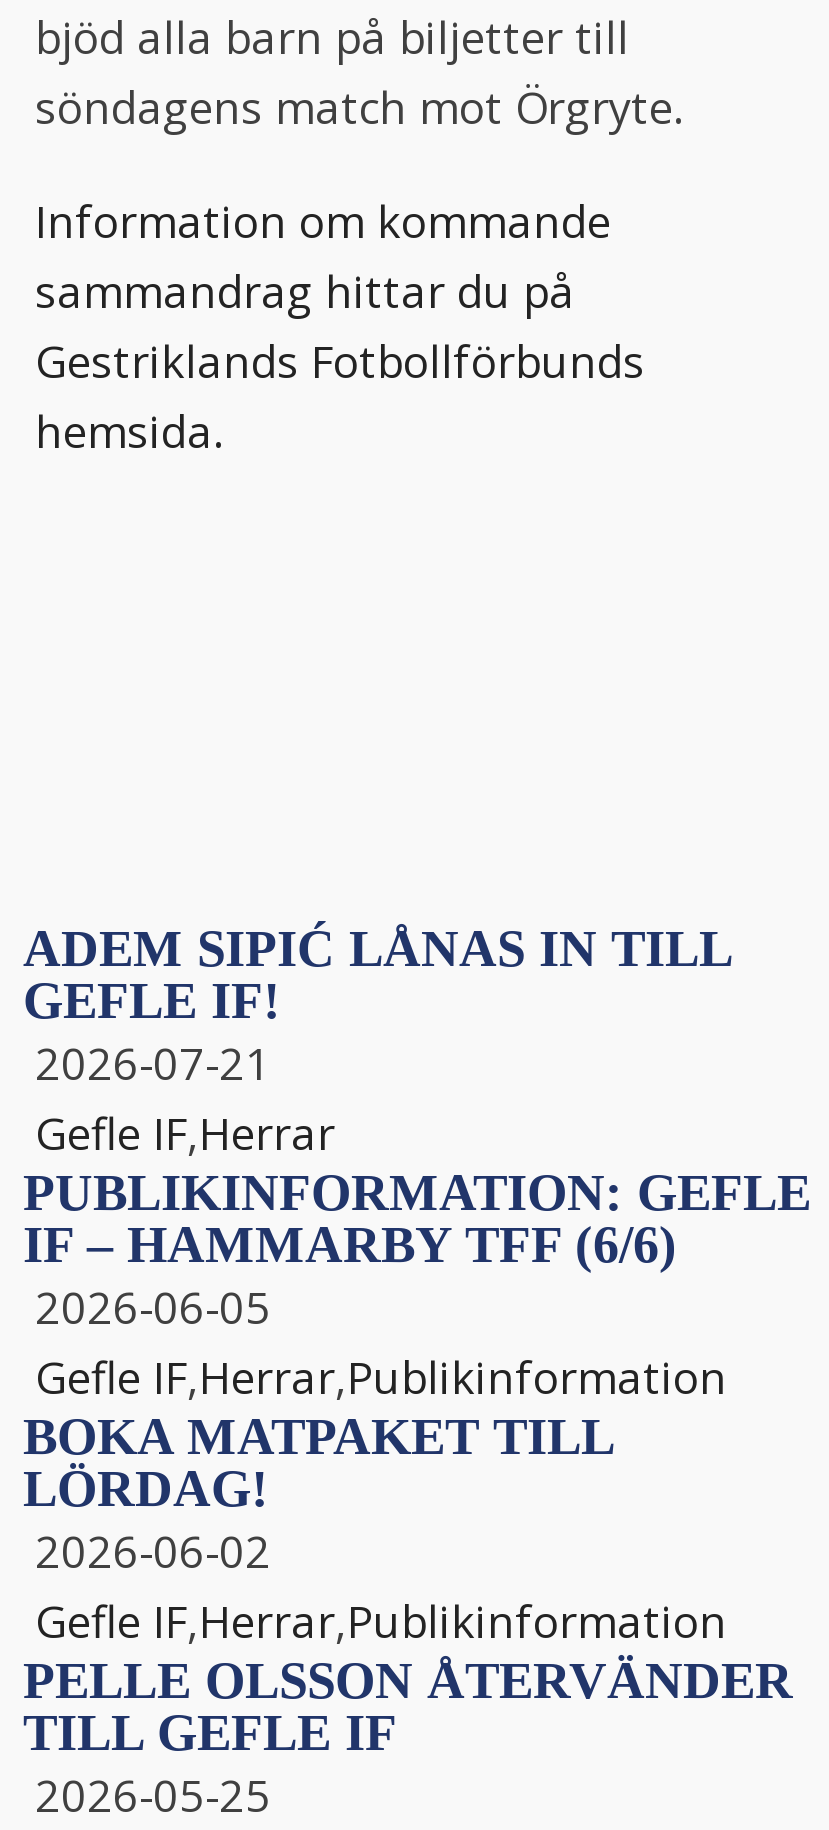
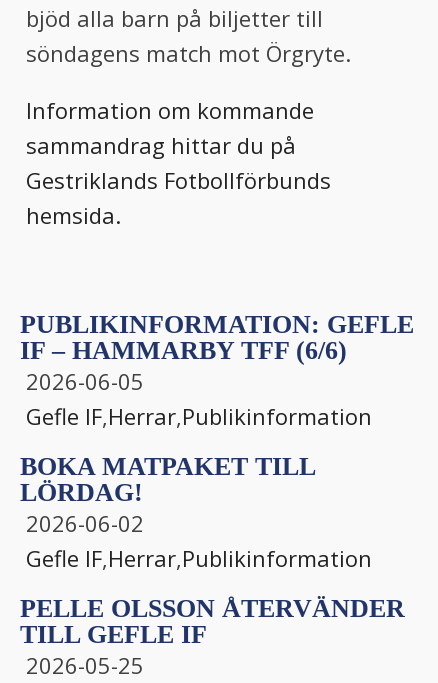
[23,920,731,1162] ADEM SIPIĆ LÅNAS IN TILL | GEFLE IF! | 2026-07-21 | Gefle IF,Herrar -> none
moved [23,1164,811,1406] -> [20,310,414,431]: PUBLIKINFORMATION: GEFLE | IF – HAMMARBY TFF (6/6) | 2026-06-05 | Gefle IF,Herrar,Publikinformation
moved [23,1408,727,1650] -> [20,452,372,573]: BOKA MATPAKET TILL | LÖRDAG! | 2026-06-02 | Gefle IF,Herrar,Publikinformation

